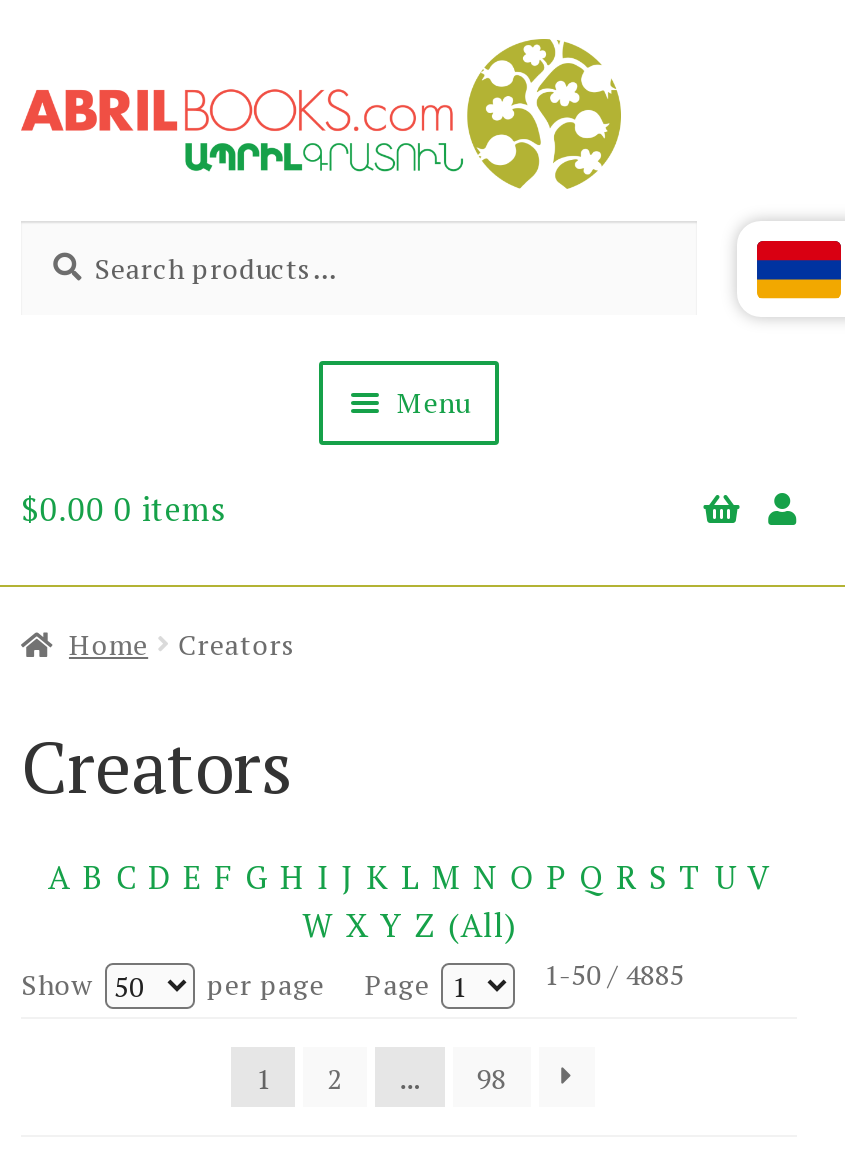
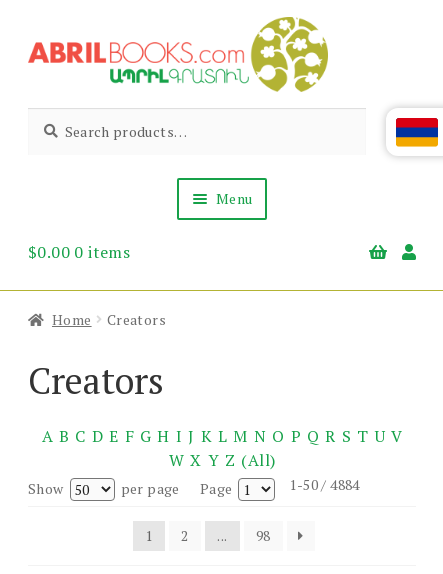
[544,955,685,993] 1-50 / 4885 -> [289,475,360,494] 1-50 / 4884

